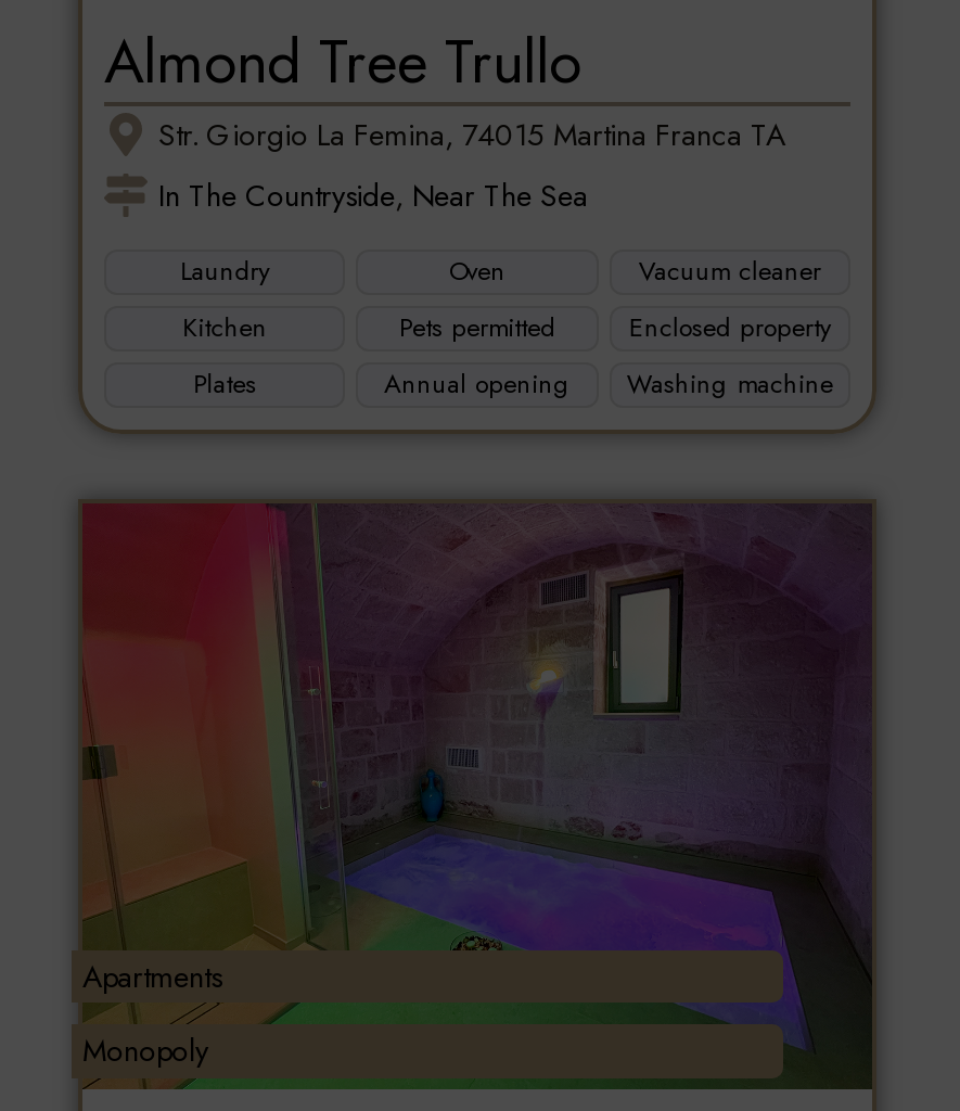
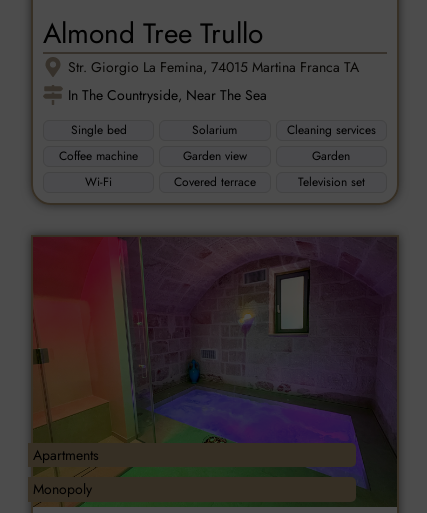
[181,252,833,404] Laundry | Oven | Vacuum cleaner | Kitchen | Pets permitted | Enclosed property | Plates | Annual opening | Washing machine -> [59,121,376,191] Single bed | Solarium | Cleaning services | Coffee machine | Garden view | Garden | Wi-Fi | Covered terrace | Television set

